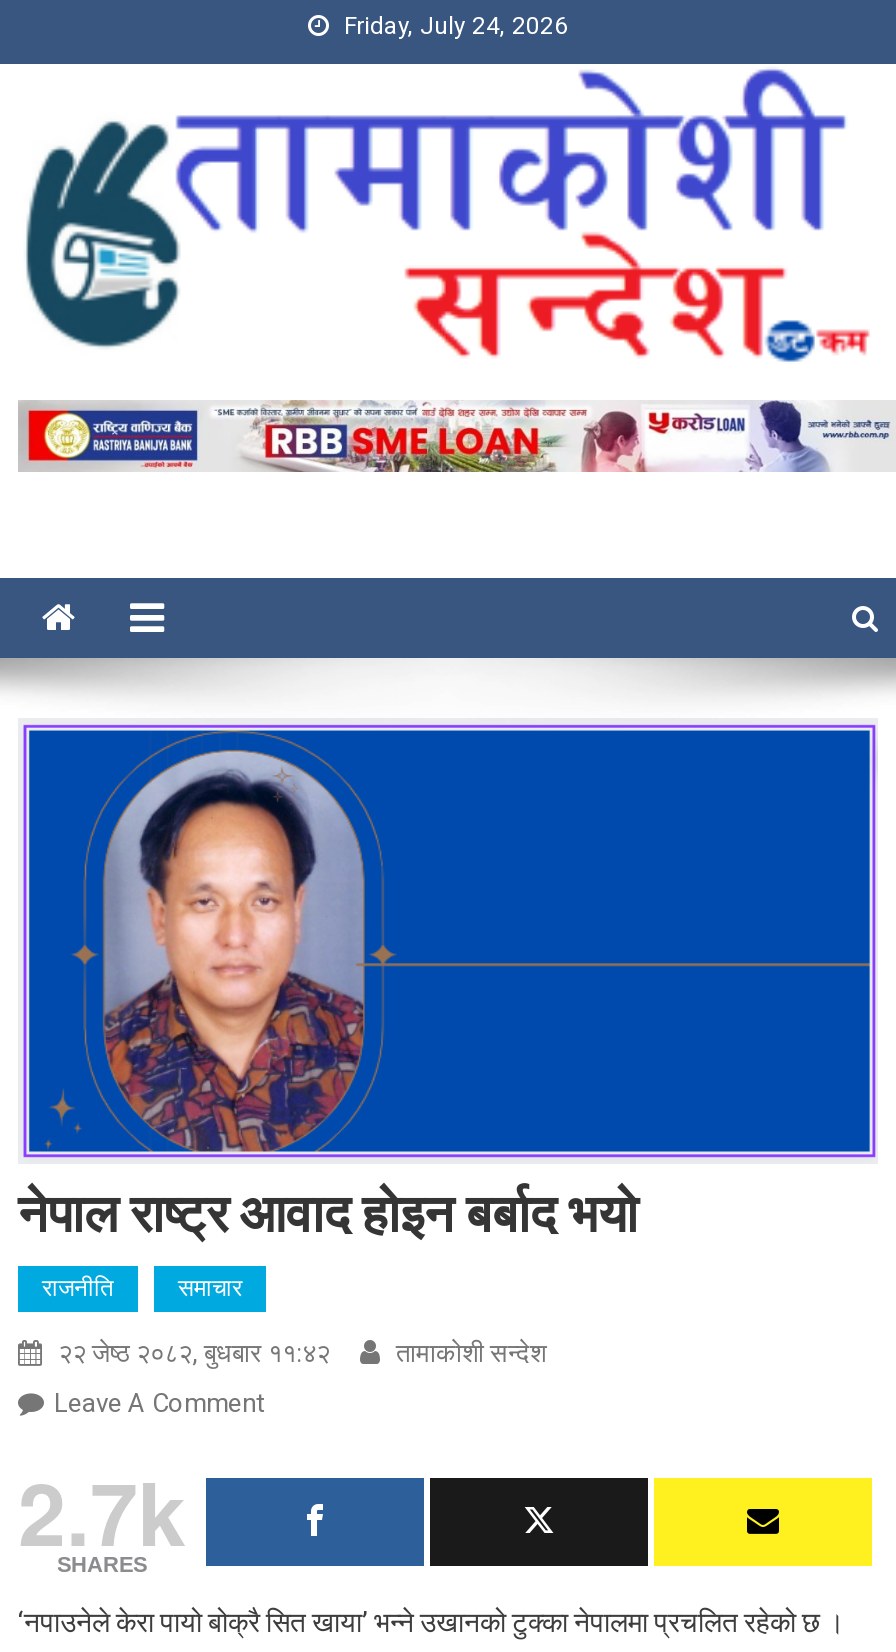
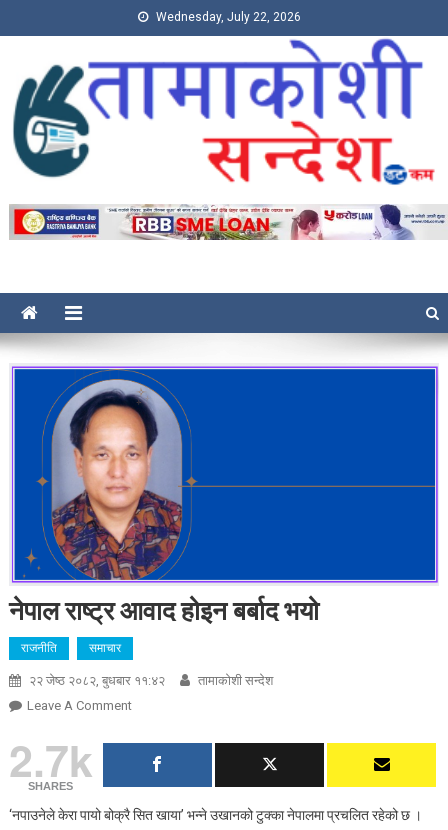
[344,12,568,40] Friday, July 24, 2026 -> [155,10,300,24] Wednesday, July 22, 2026

